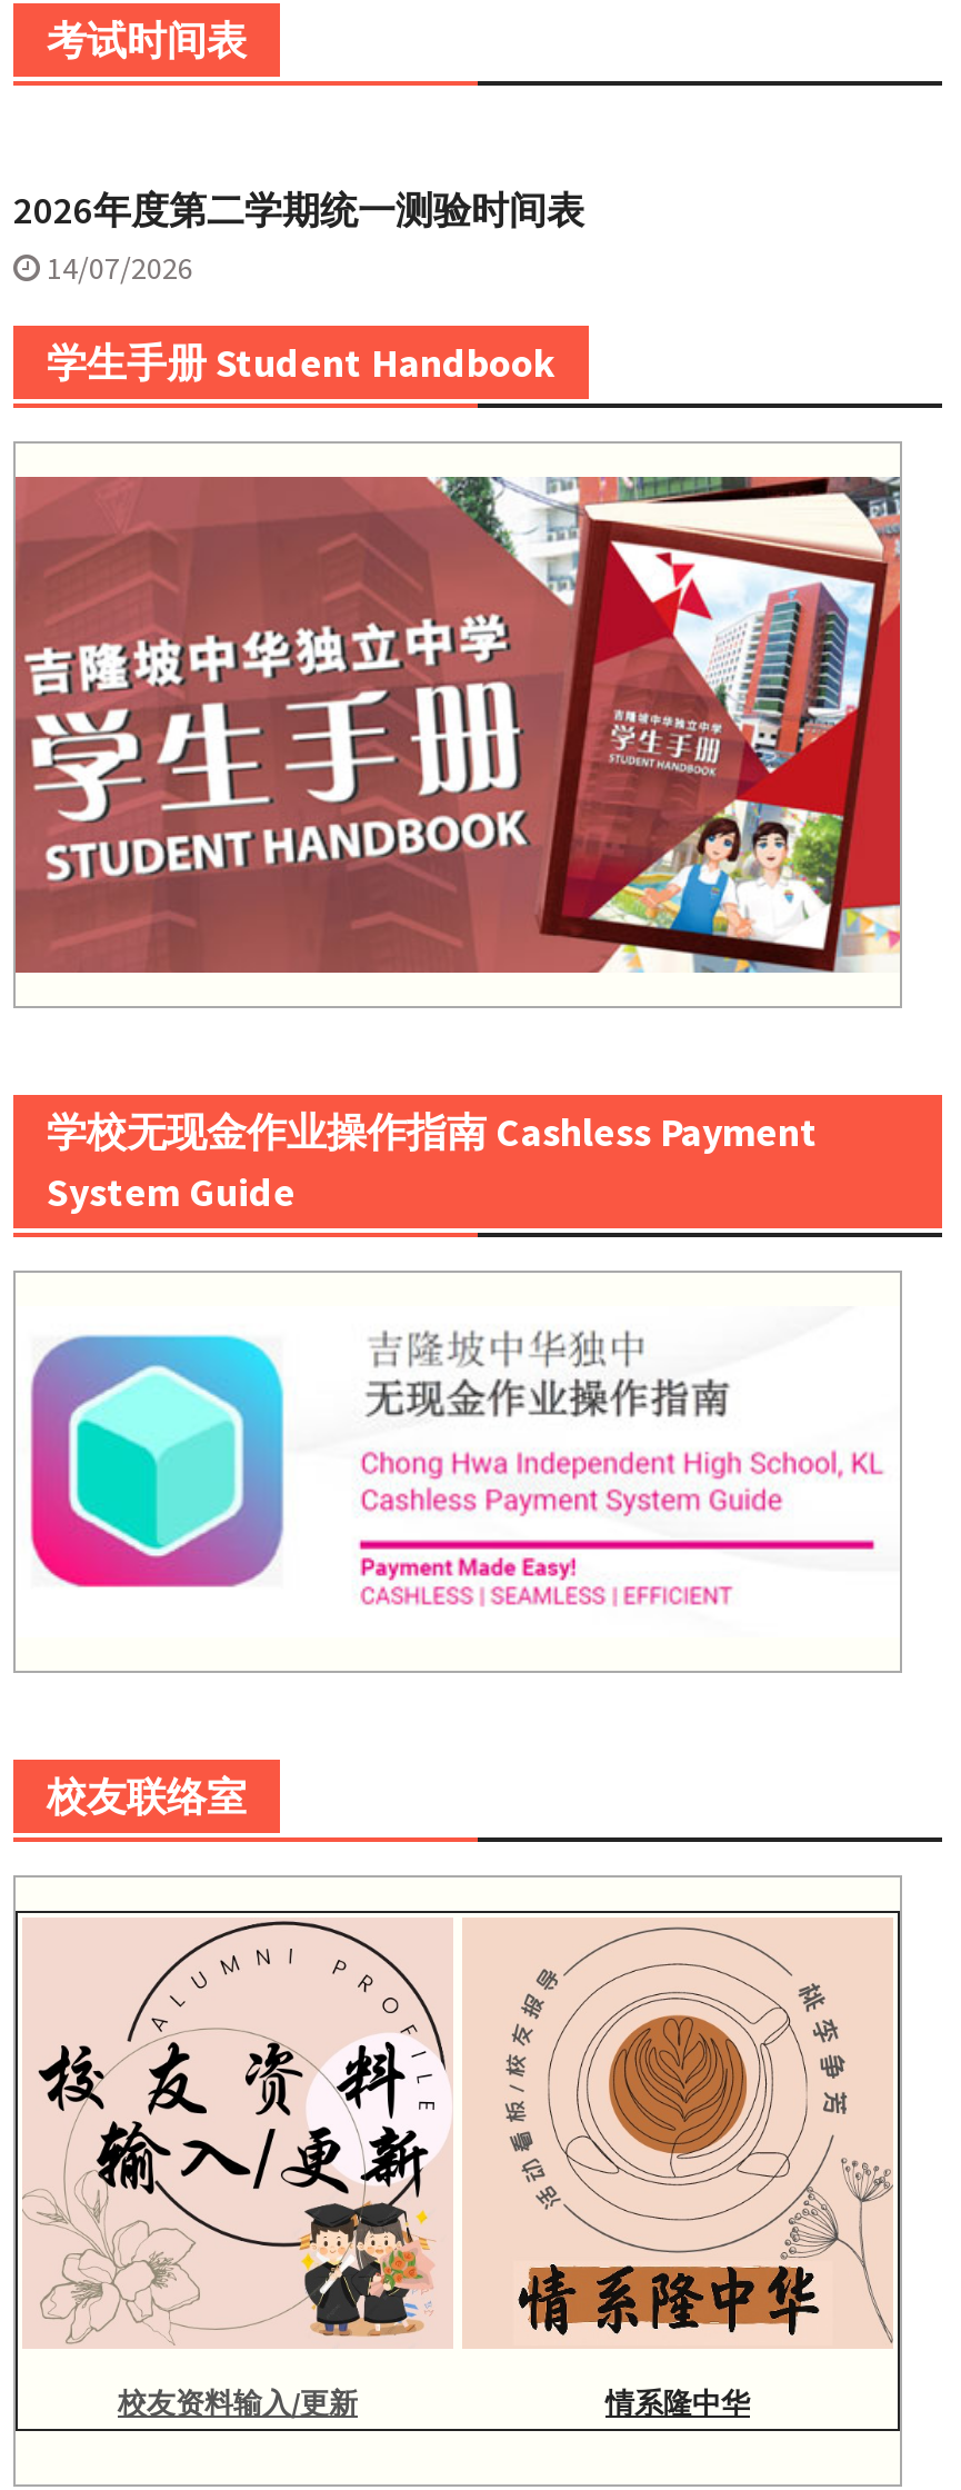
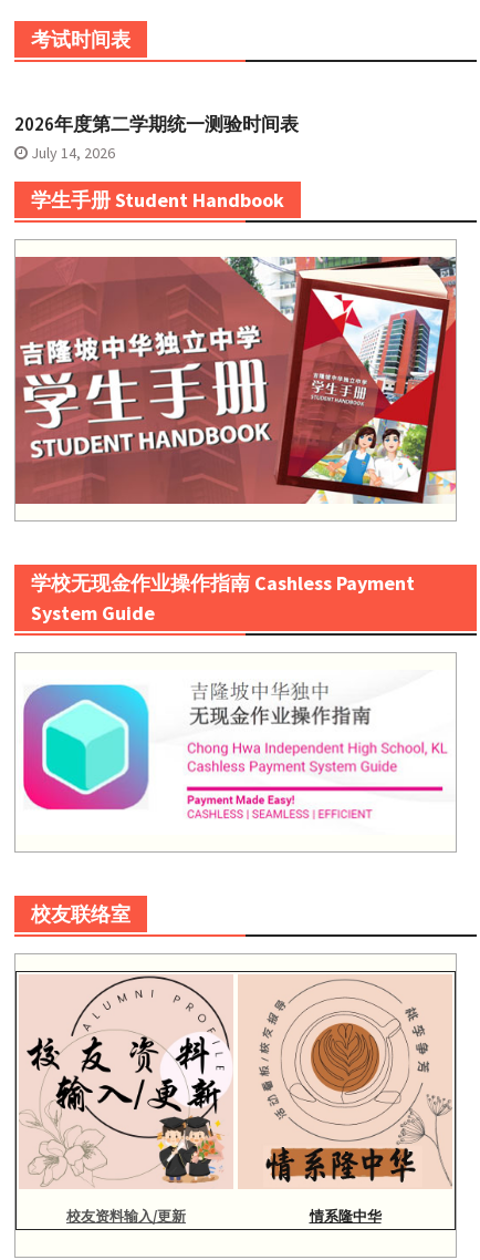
[47,247,193,287] 14/07/2026 -> [31,142,115,162] July 14, 2026

